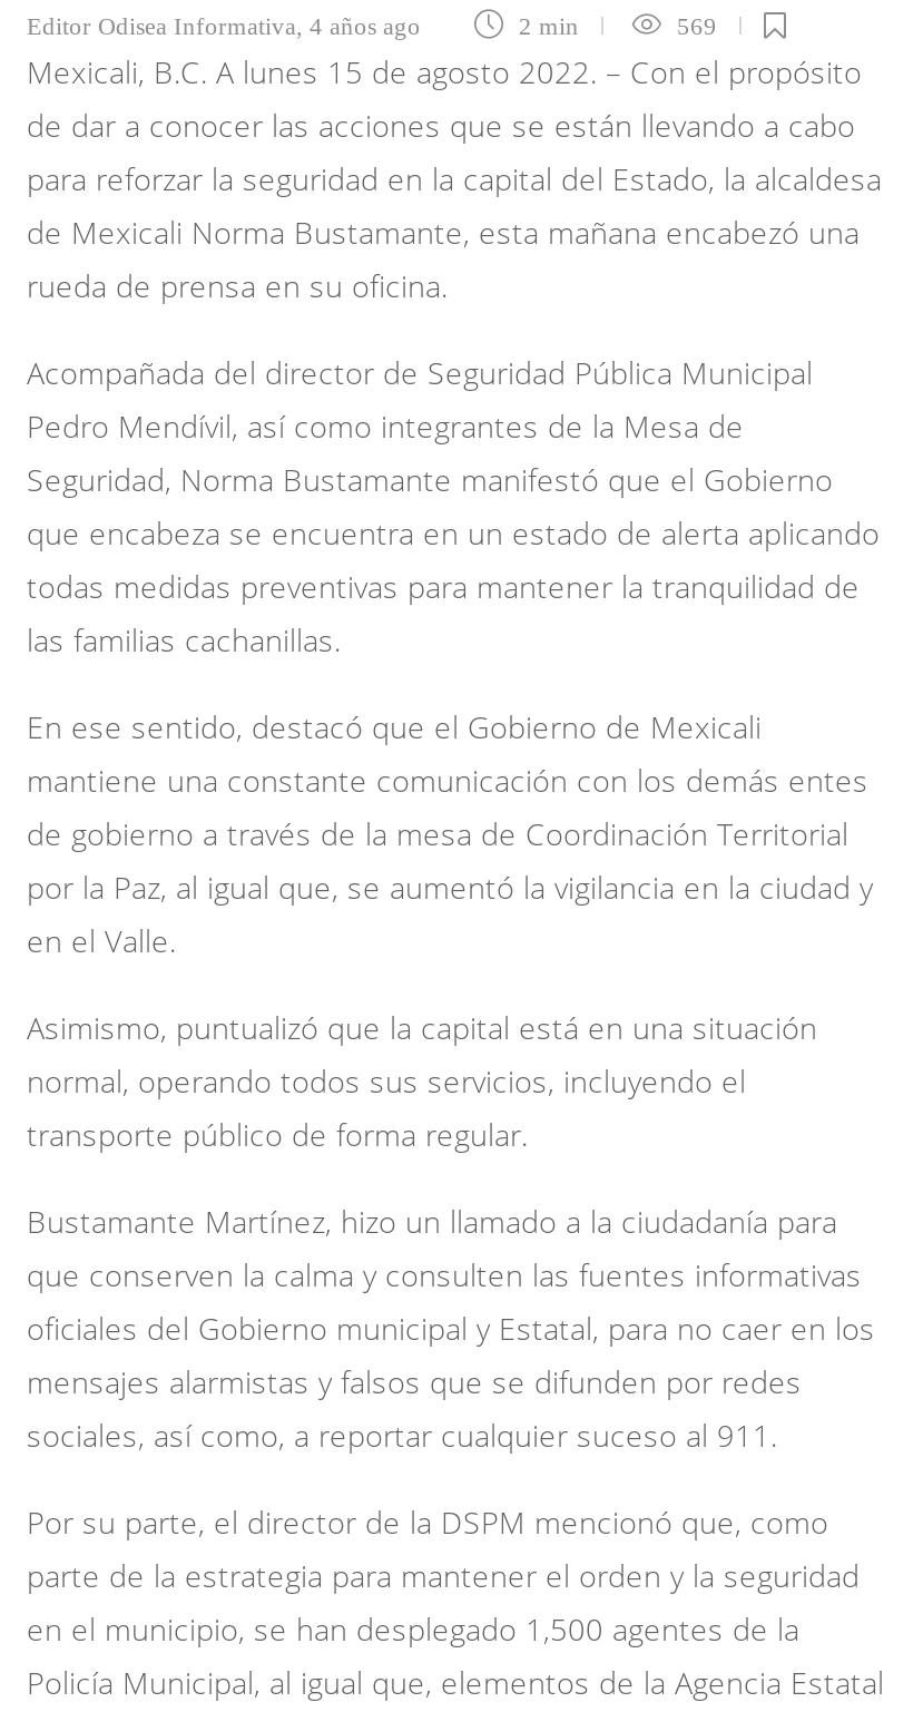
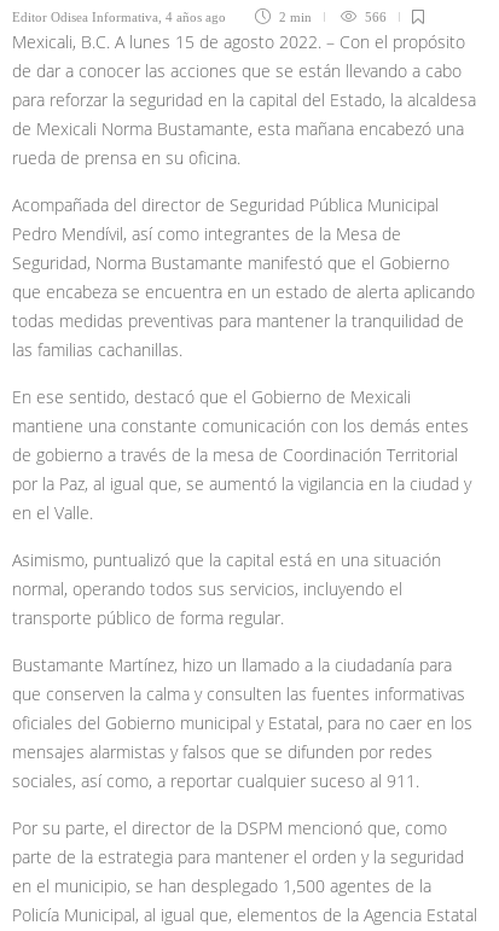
[670,12,717,39] 569 -> [361,9,387,24] 566

